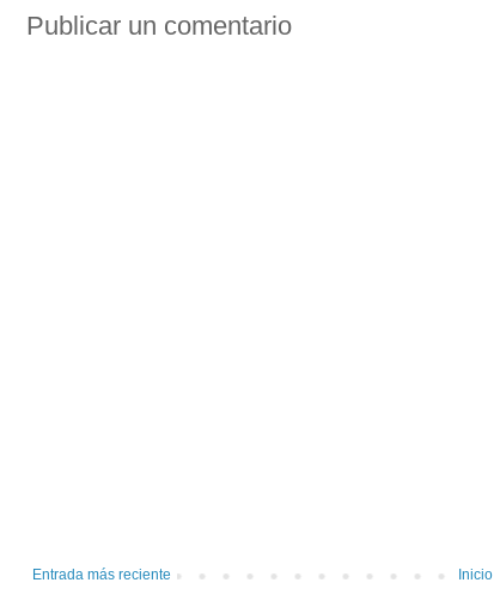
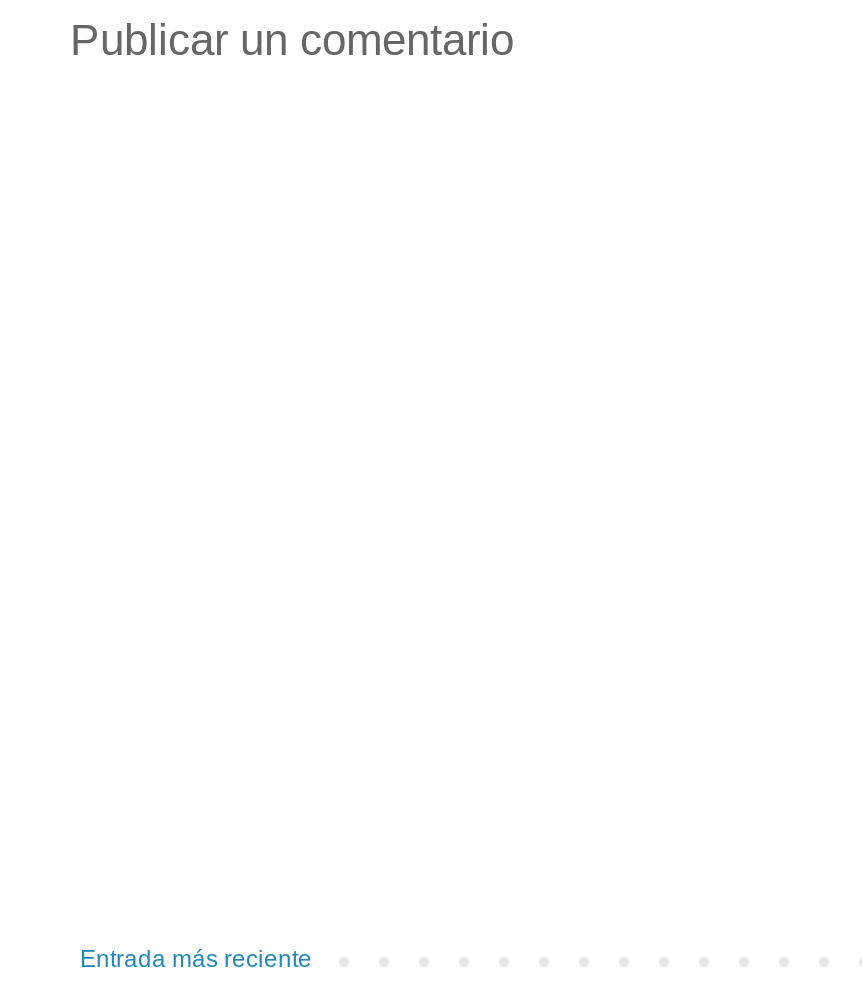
[458,566,492,583] Inicio -> none

